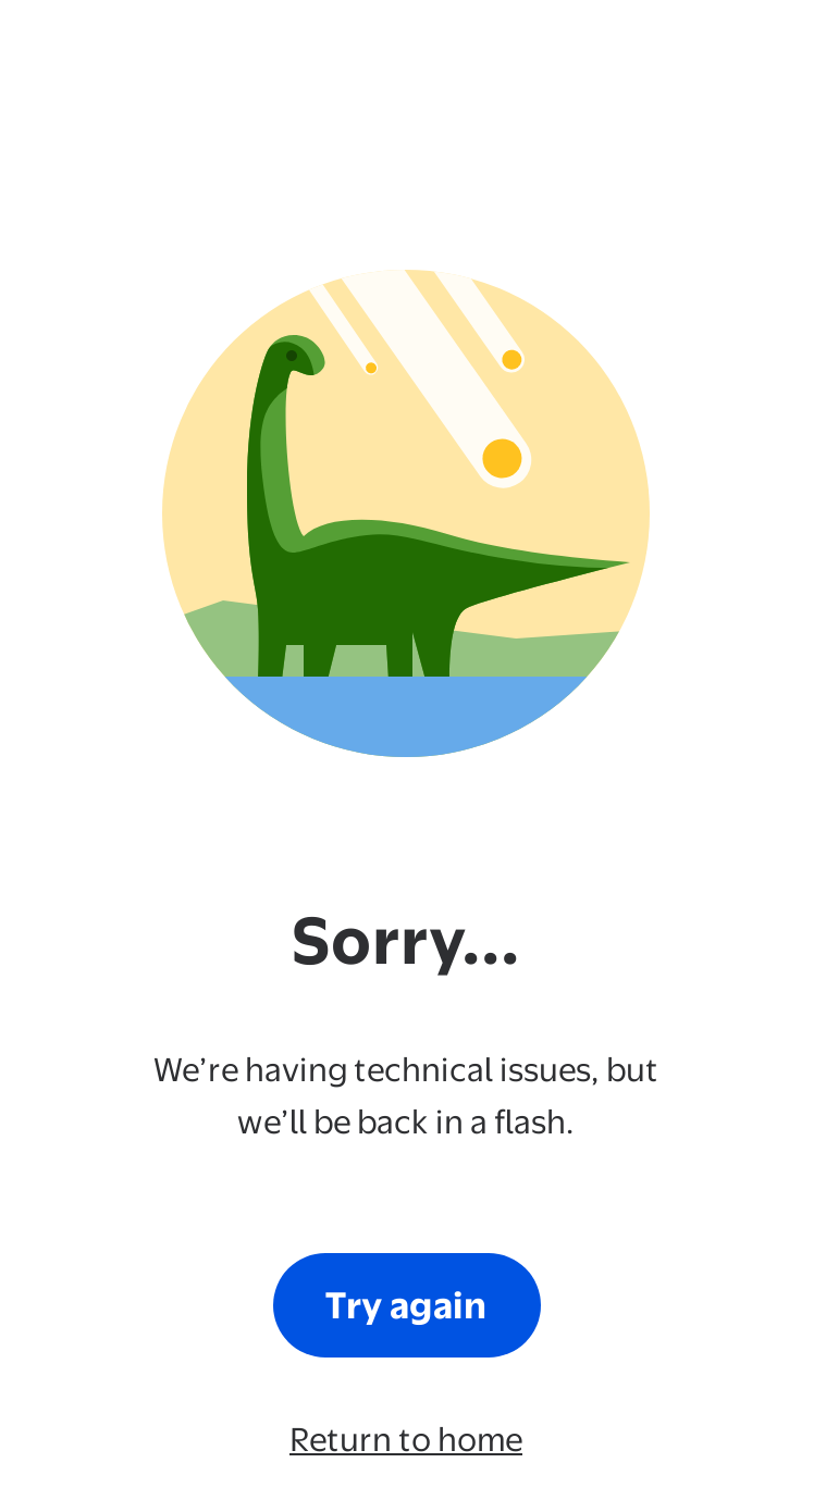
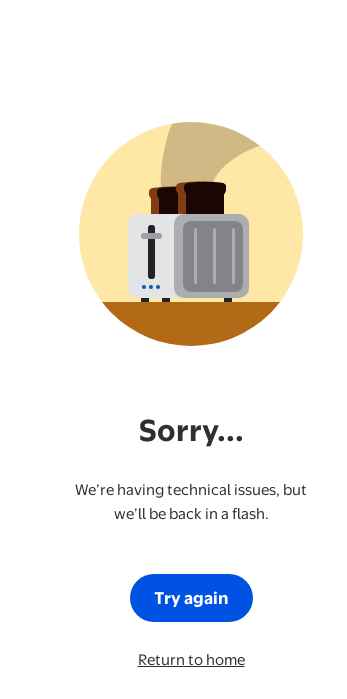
[184,272,628,759] [image] -> [90,122,290,347] [image]

